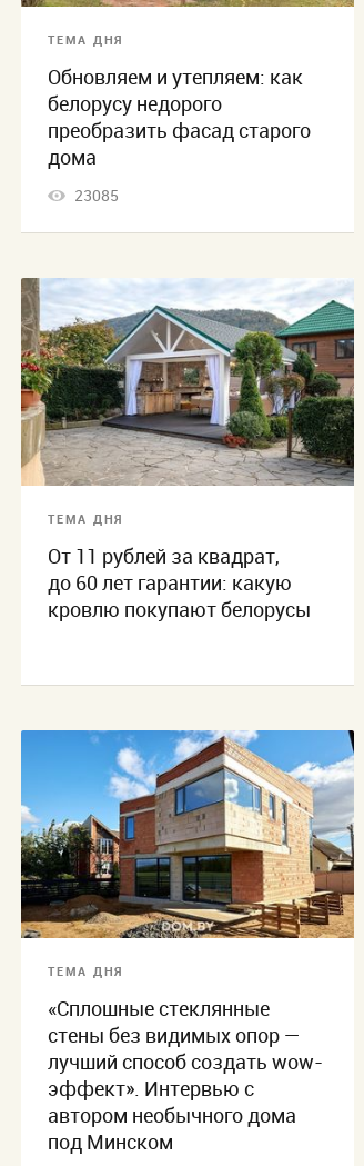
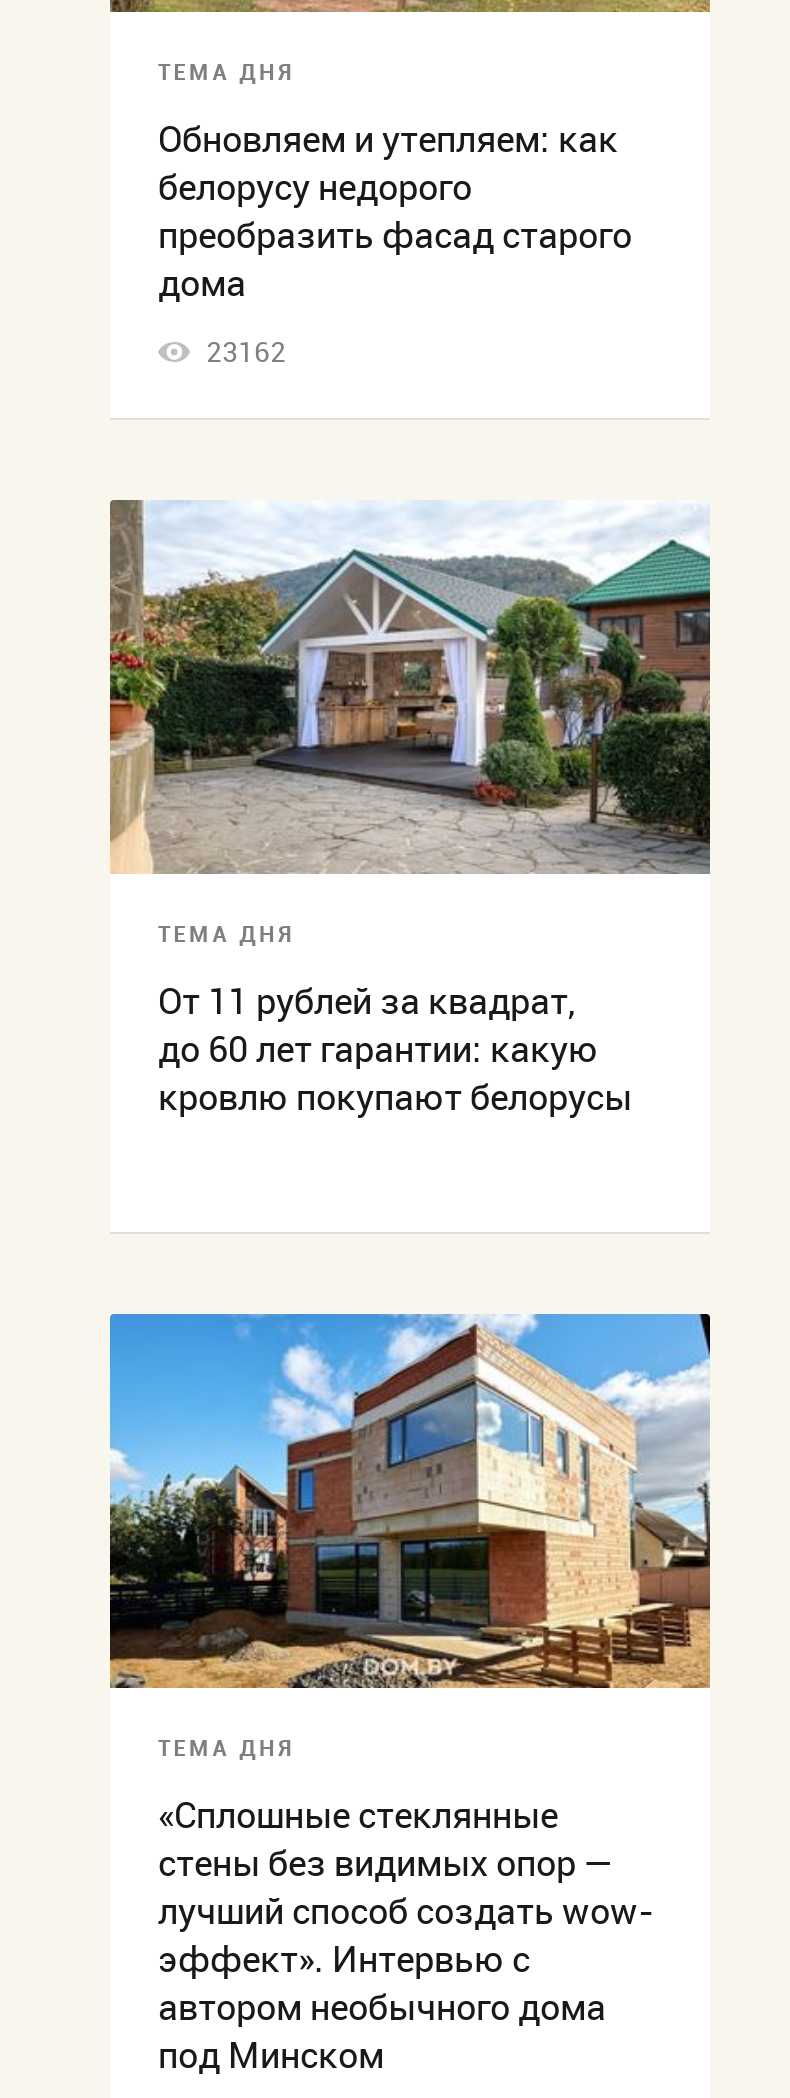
[74,187,119,205] 23085 -> [206,336,286,368] 23162

